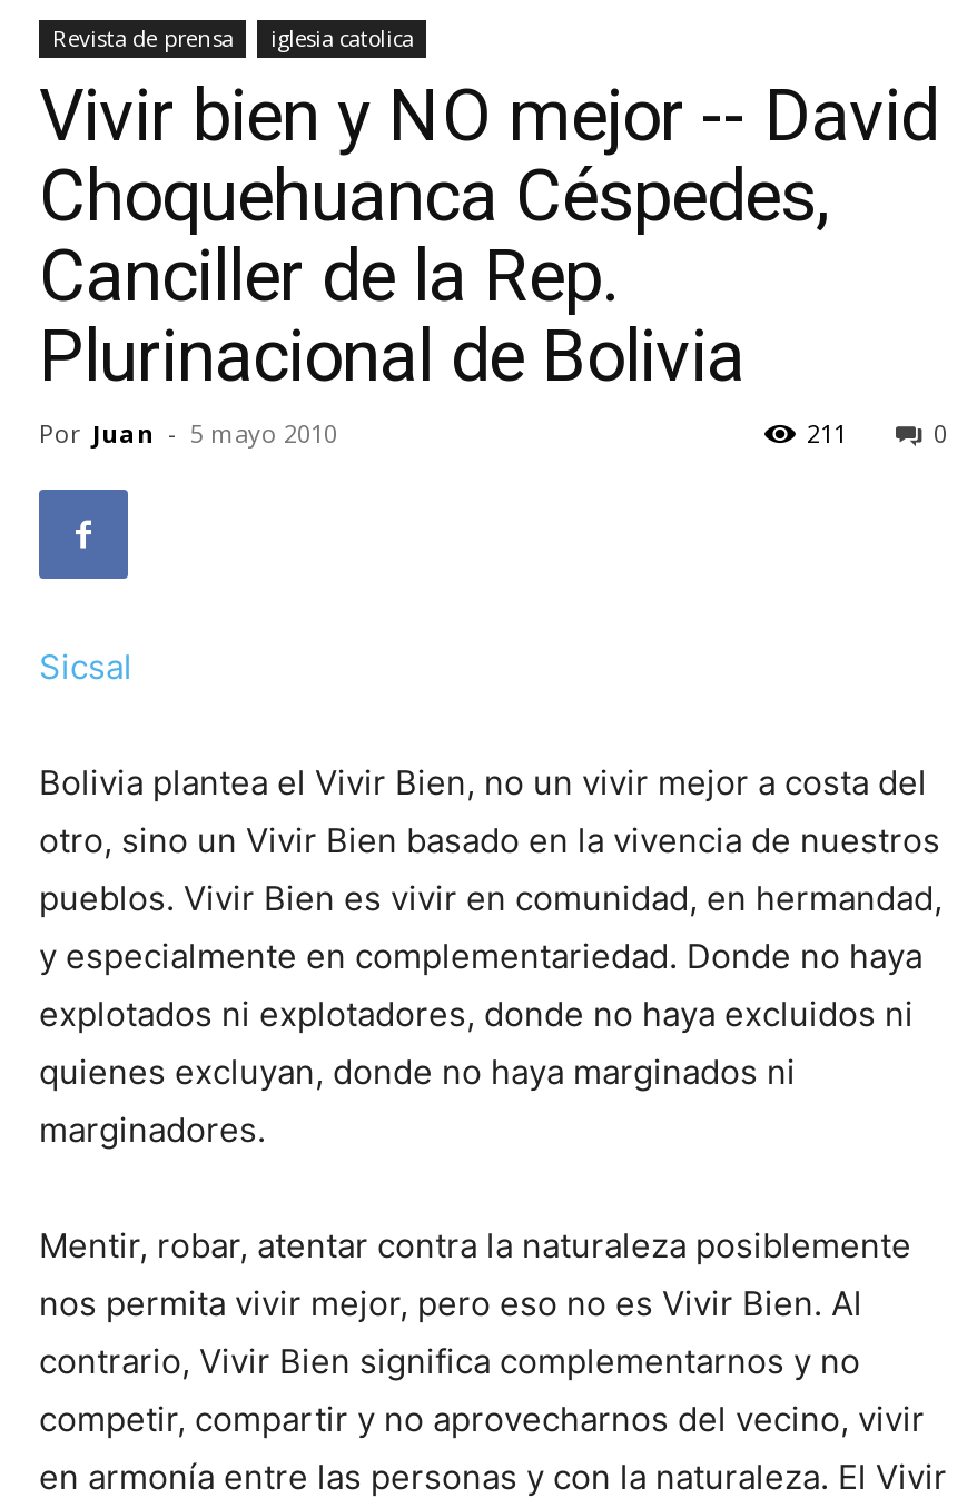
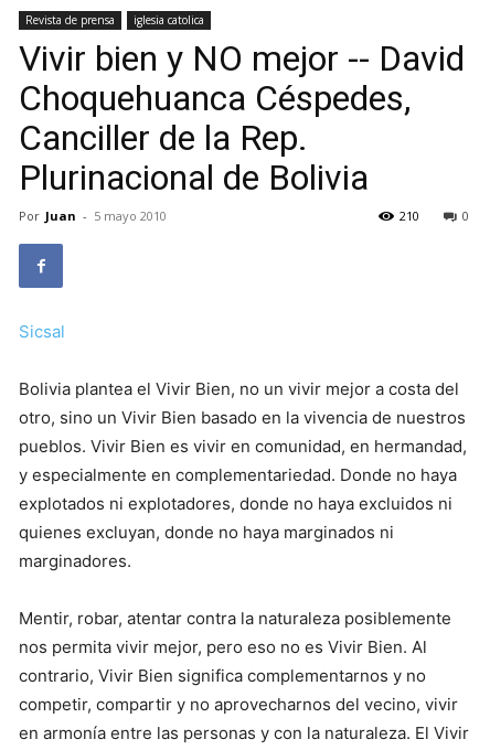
[807,417,847,451] 211 -> [400,208,419,224] 210

